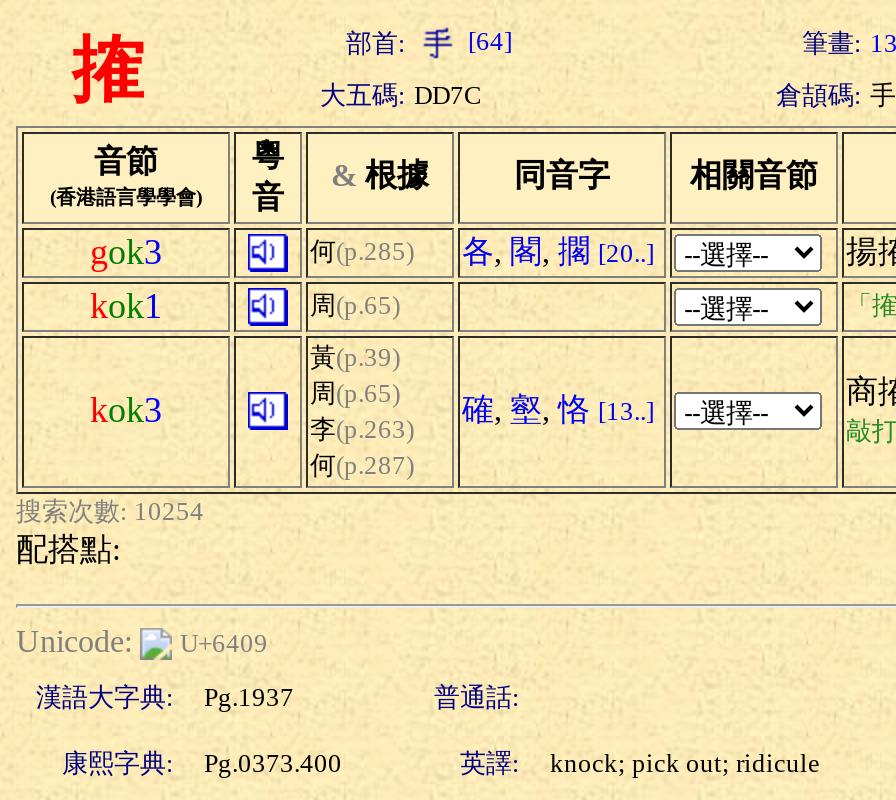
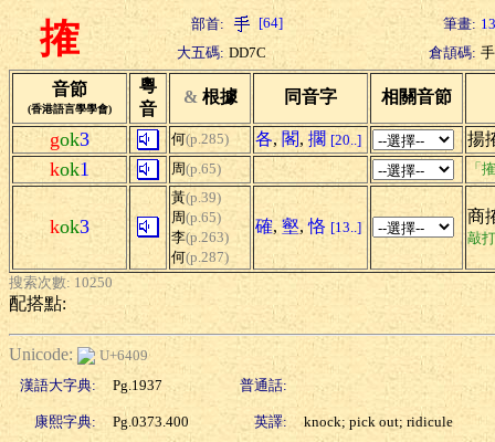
[16,496,204,526] 搜索次數: 10254 -> [9,274,113,291] 搜索次數: 10250

